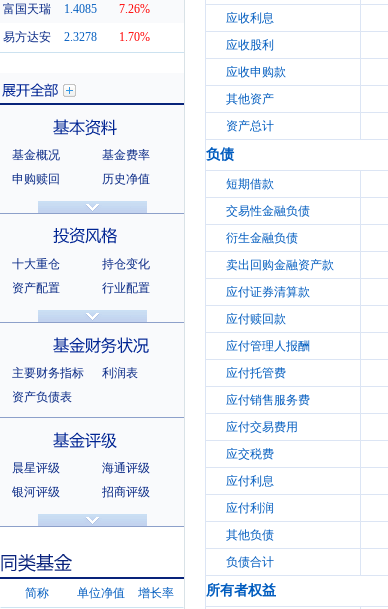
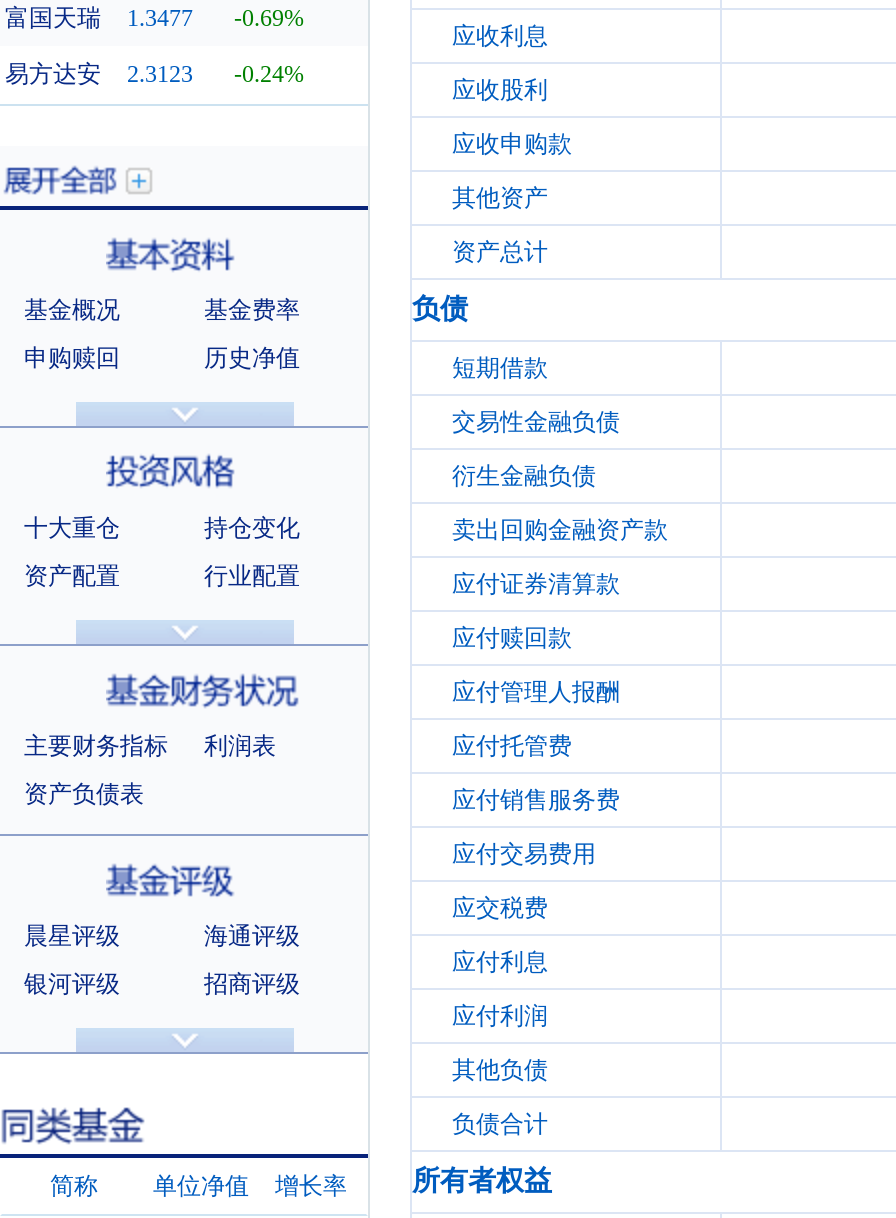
[63,2,96,16] 1.4085 -> [127,4,193,32] 1.3477
[119,2,150,16] 7.26% -> [234,4,304,32] -0.69%
[63,30,96,44] 2.3278 -> [127,60,193,88] 2.3123
[119,30,150,44] 1.70% -> [234,60,304,88] -0.24%

